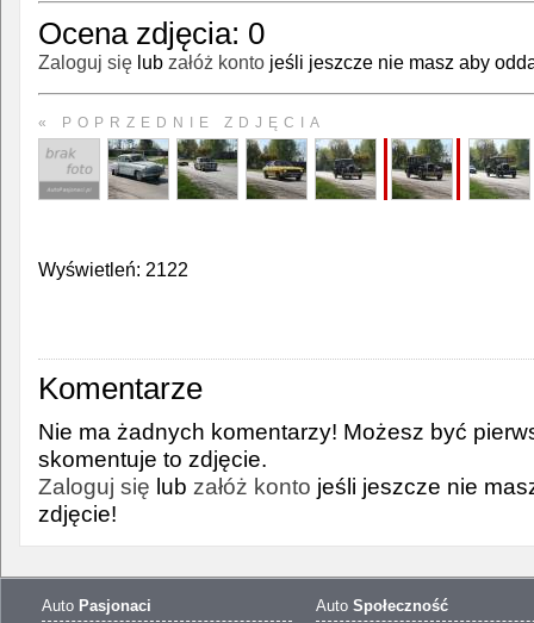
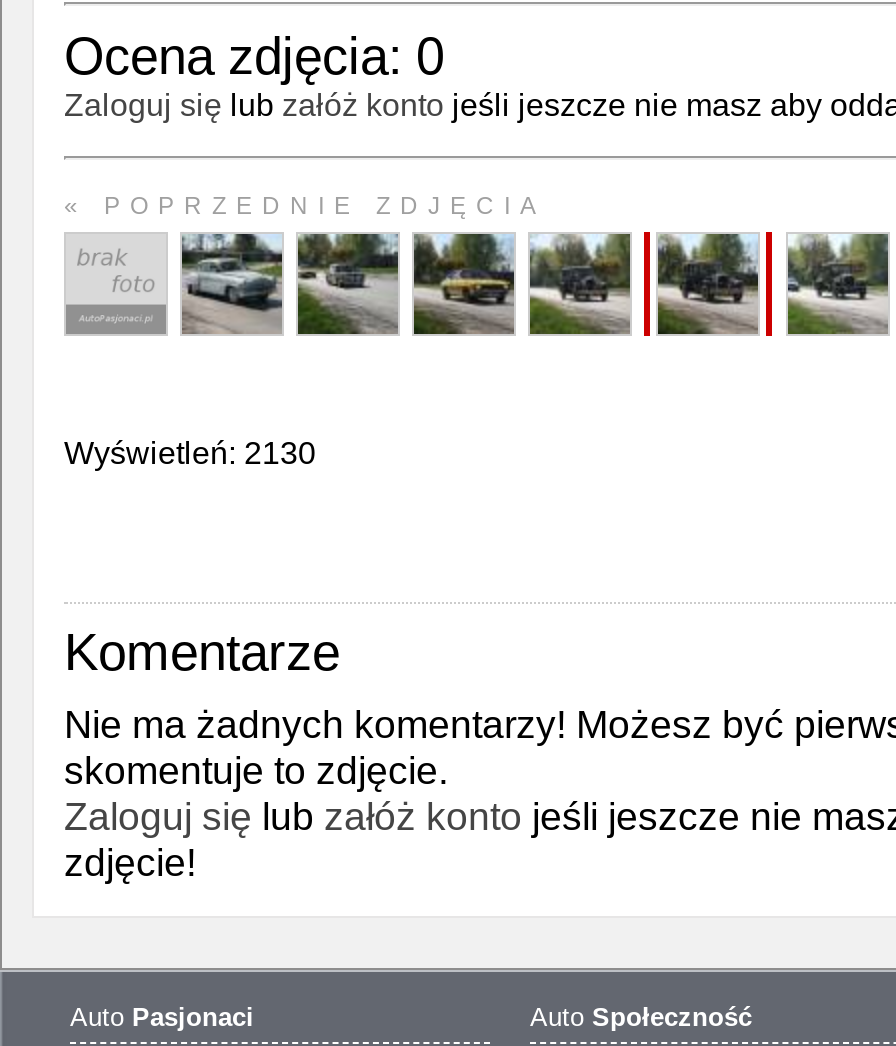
[38,258,188,280] Wyświetleń: 2122 -> [64,434,316,470] Wyświetleń: 2130

